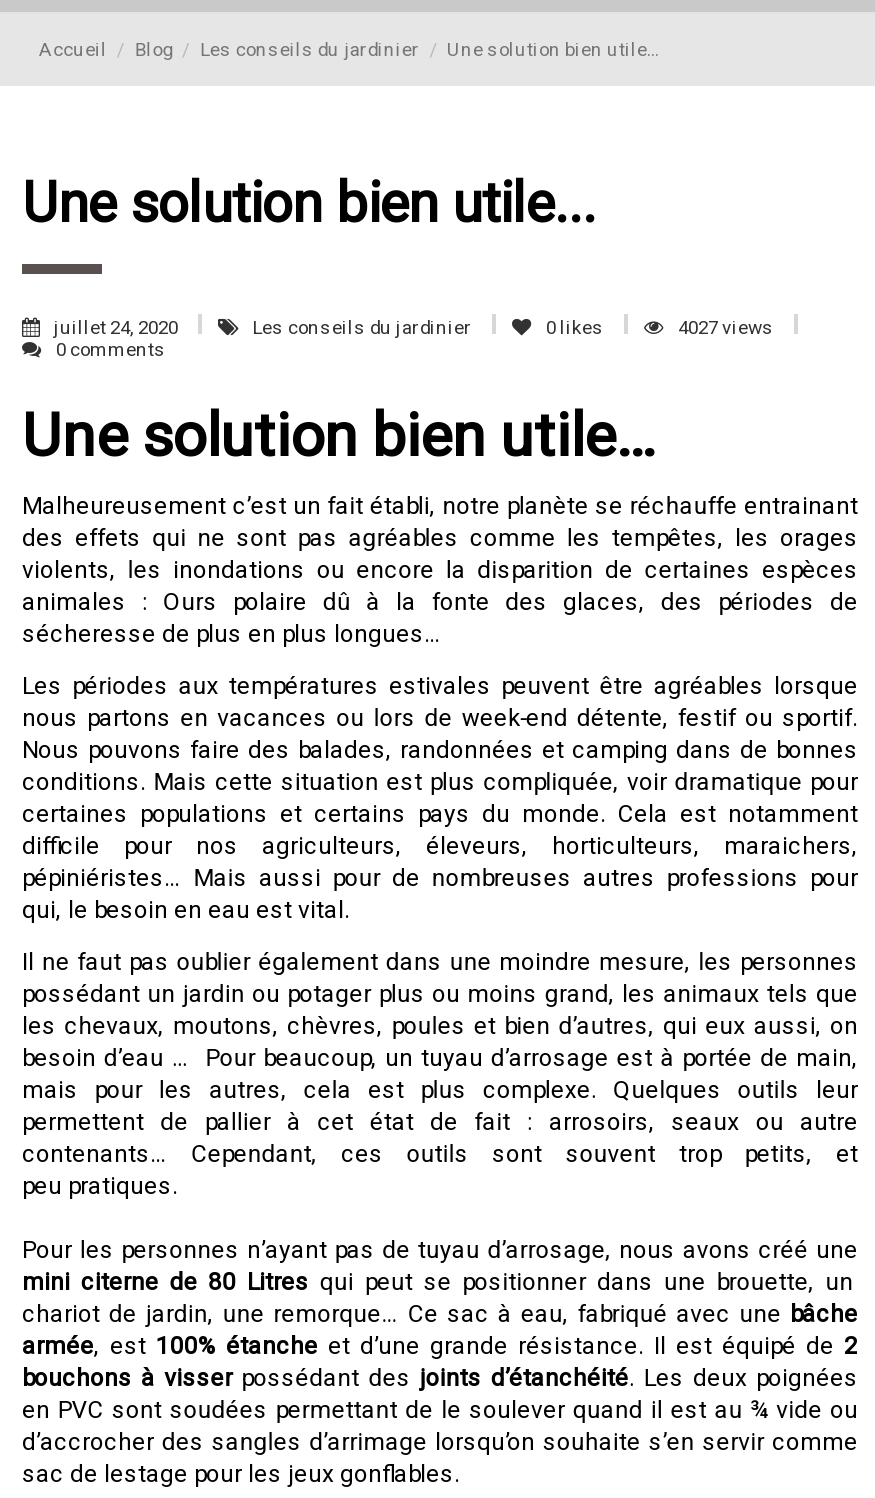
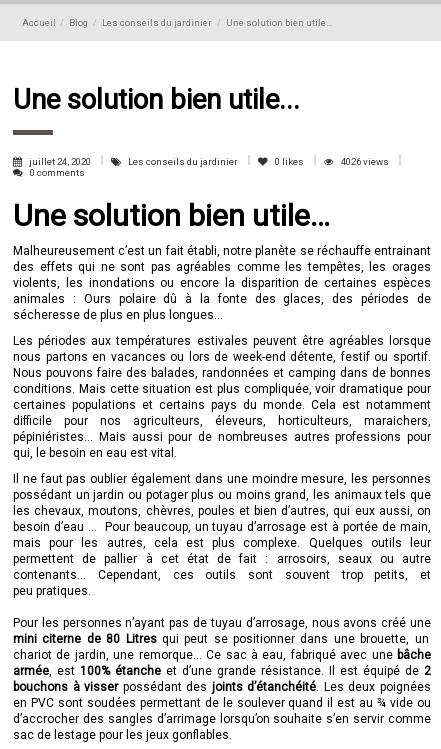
[678,315,778,337] 4027 views -> [341,156,391,167] 4026 views

